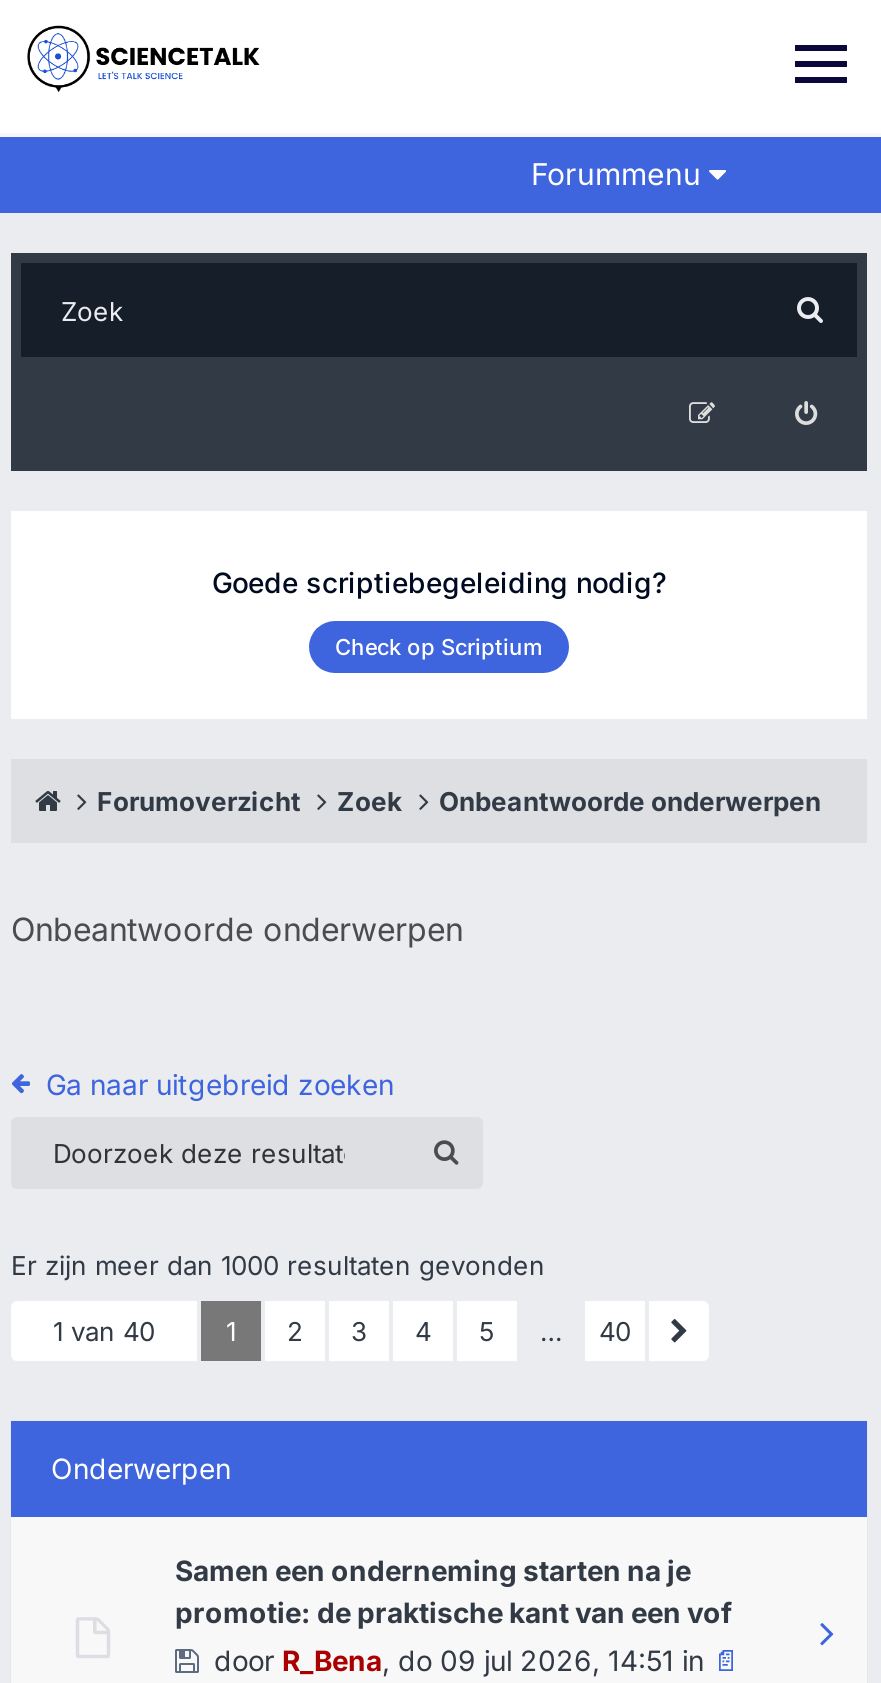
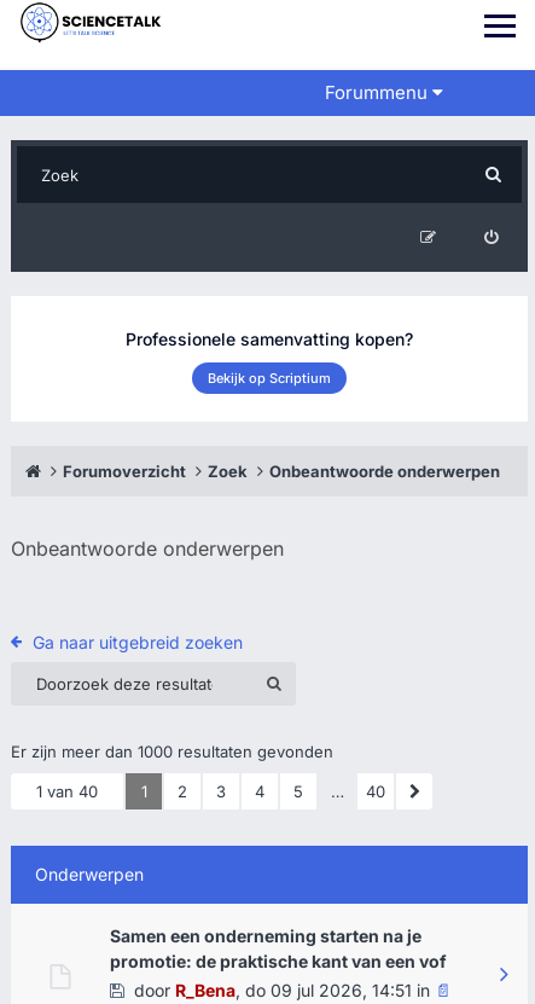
[212,565,666,599] Goede scriptiebegeleiding nodig? -> [126,329,413,349] Professionele samenvatting kopen?
[335,633,543,661] Check op Scriptium -> [208,370,331,386] Bekijk op Scriptium

